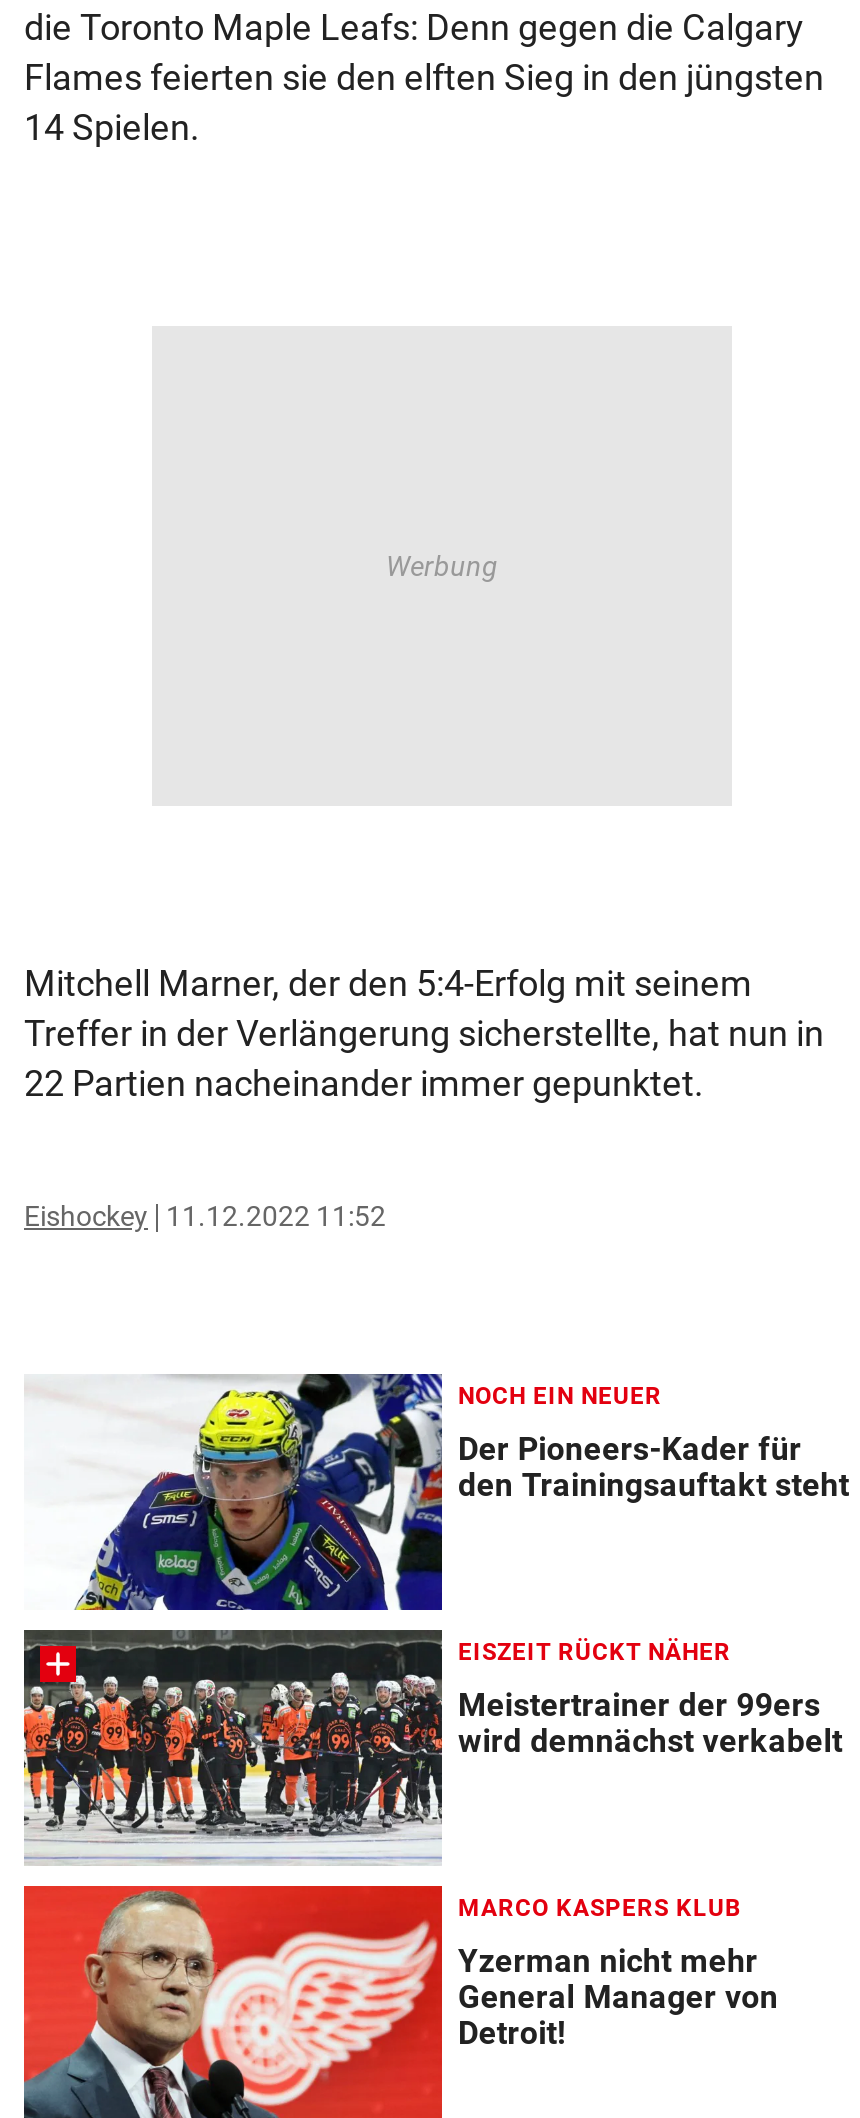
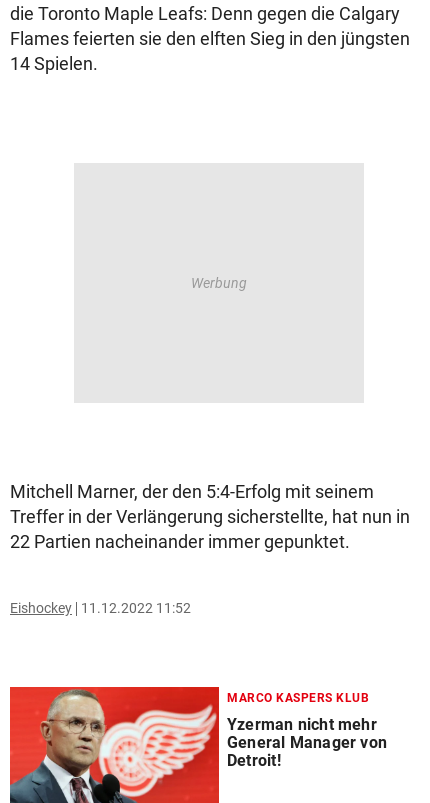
[26,1372,849,1612] [image] | NOCH EIN NEUER | Der Pioneers-Kader für | den Trainingsauftakt steht -> none
[22,1628,842,1866] [image] | EISZEIT RÜCKT NÄHER | Meistertrainer der 99ers | wird demnächst verkabelt -> none

